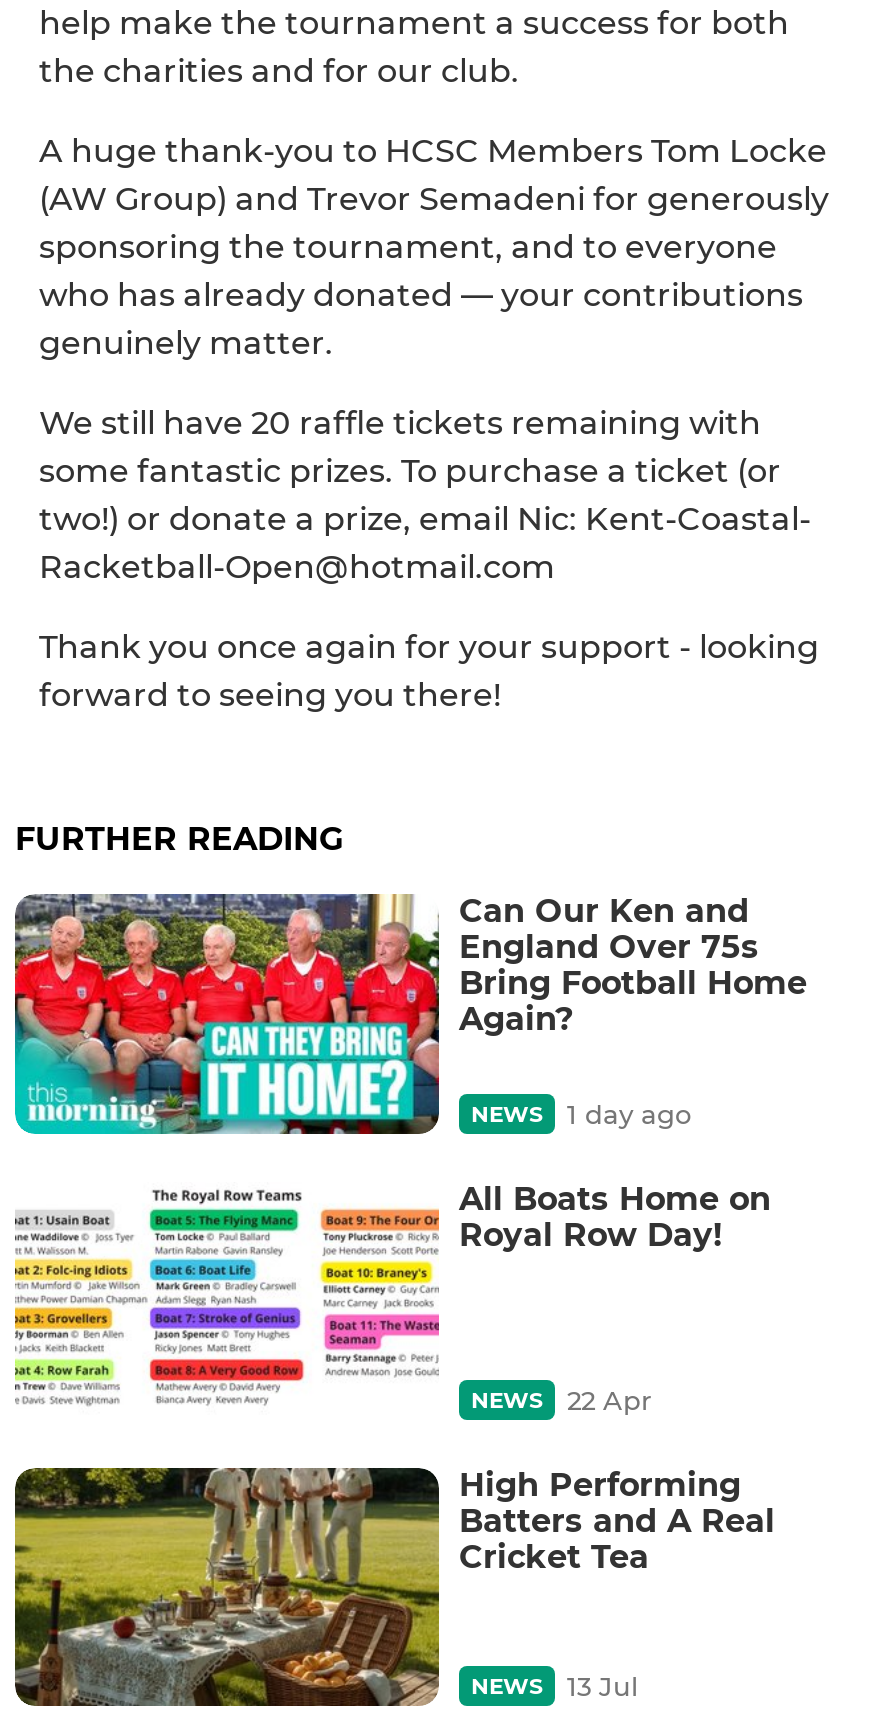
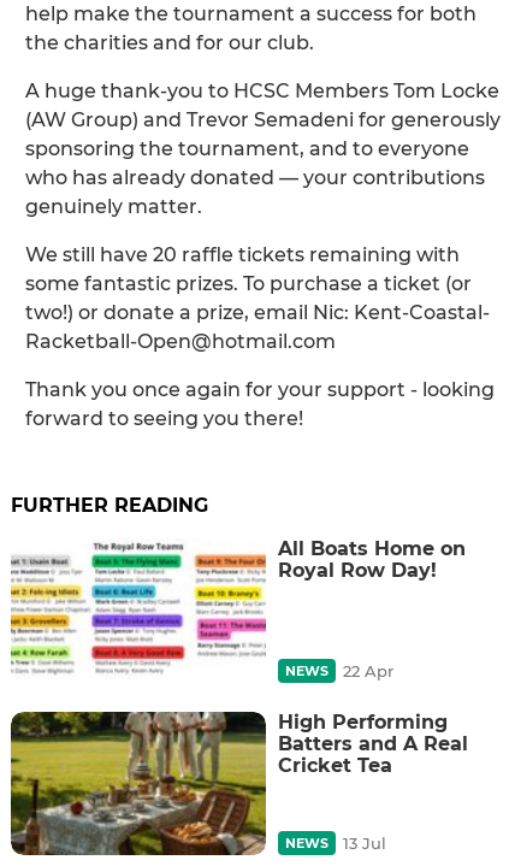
[13,892,807,1136] [image] | Can Our Ken and | England Over 75s | Bring Football Home | Again? | NEWS | 1 day ago -> none

